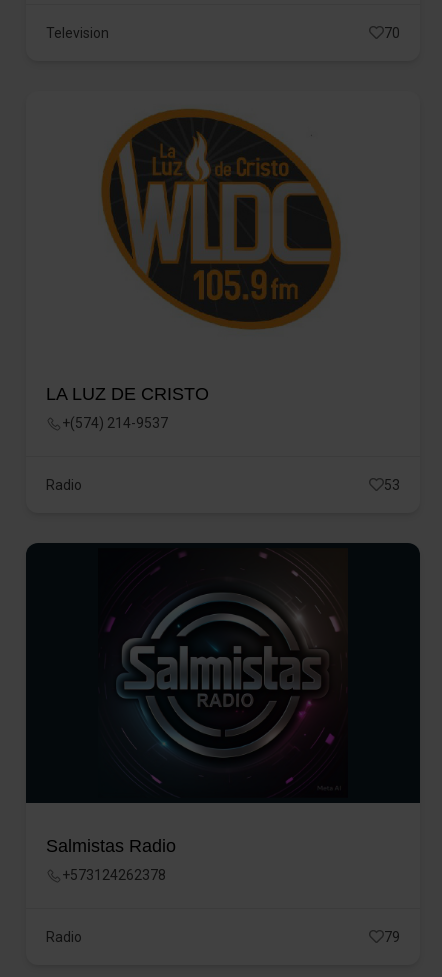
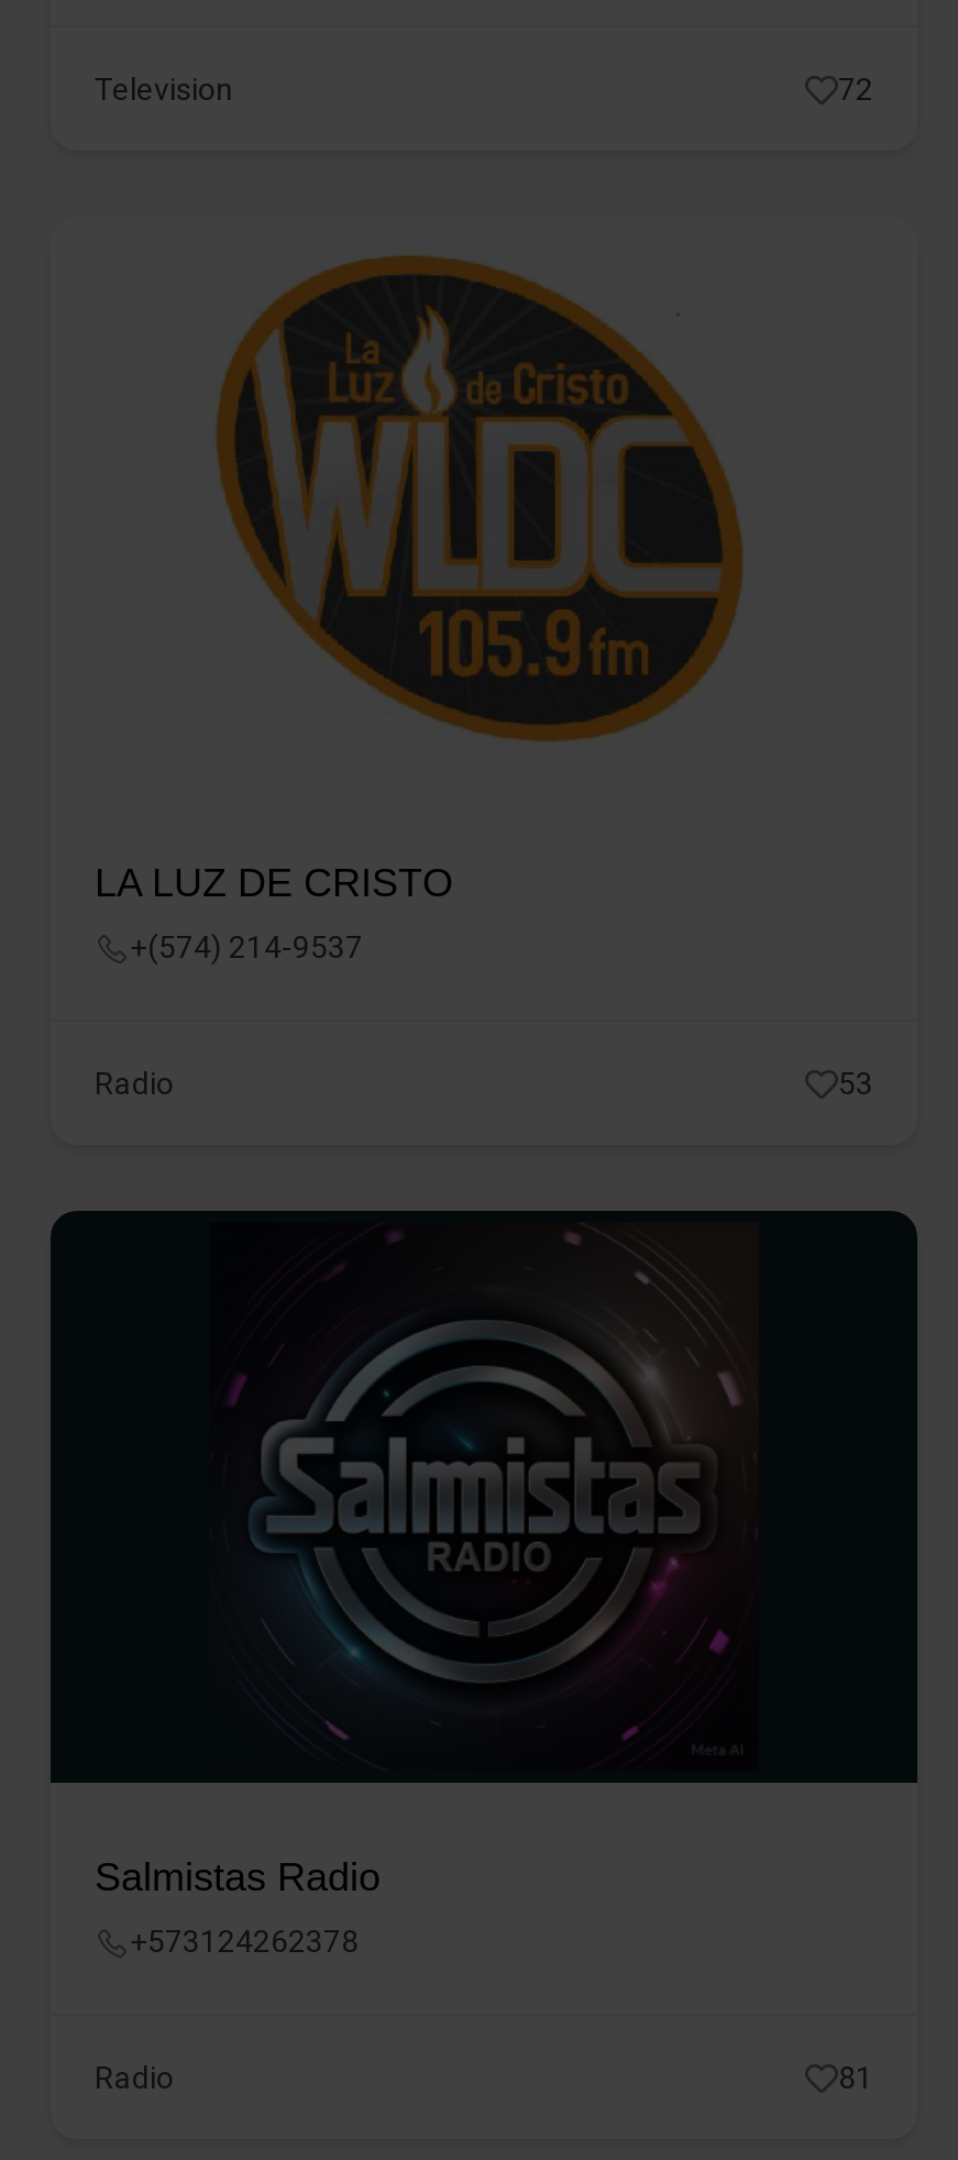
[384,25,400,41] 70 -> [838,72,873,108] 72
[384,929,400,945] 79 -> [838,2061,873,2096] 81

